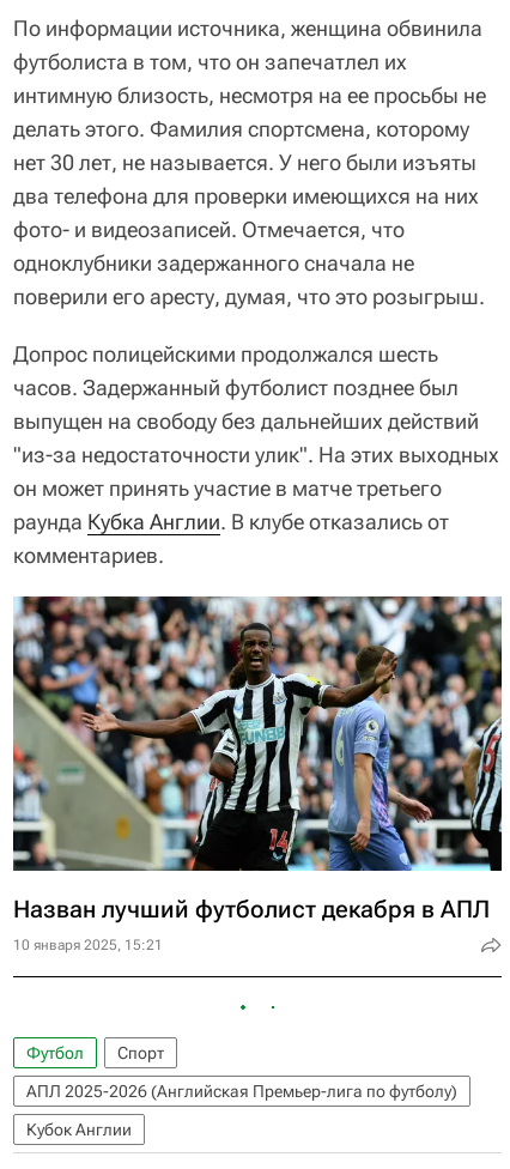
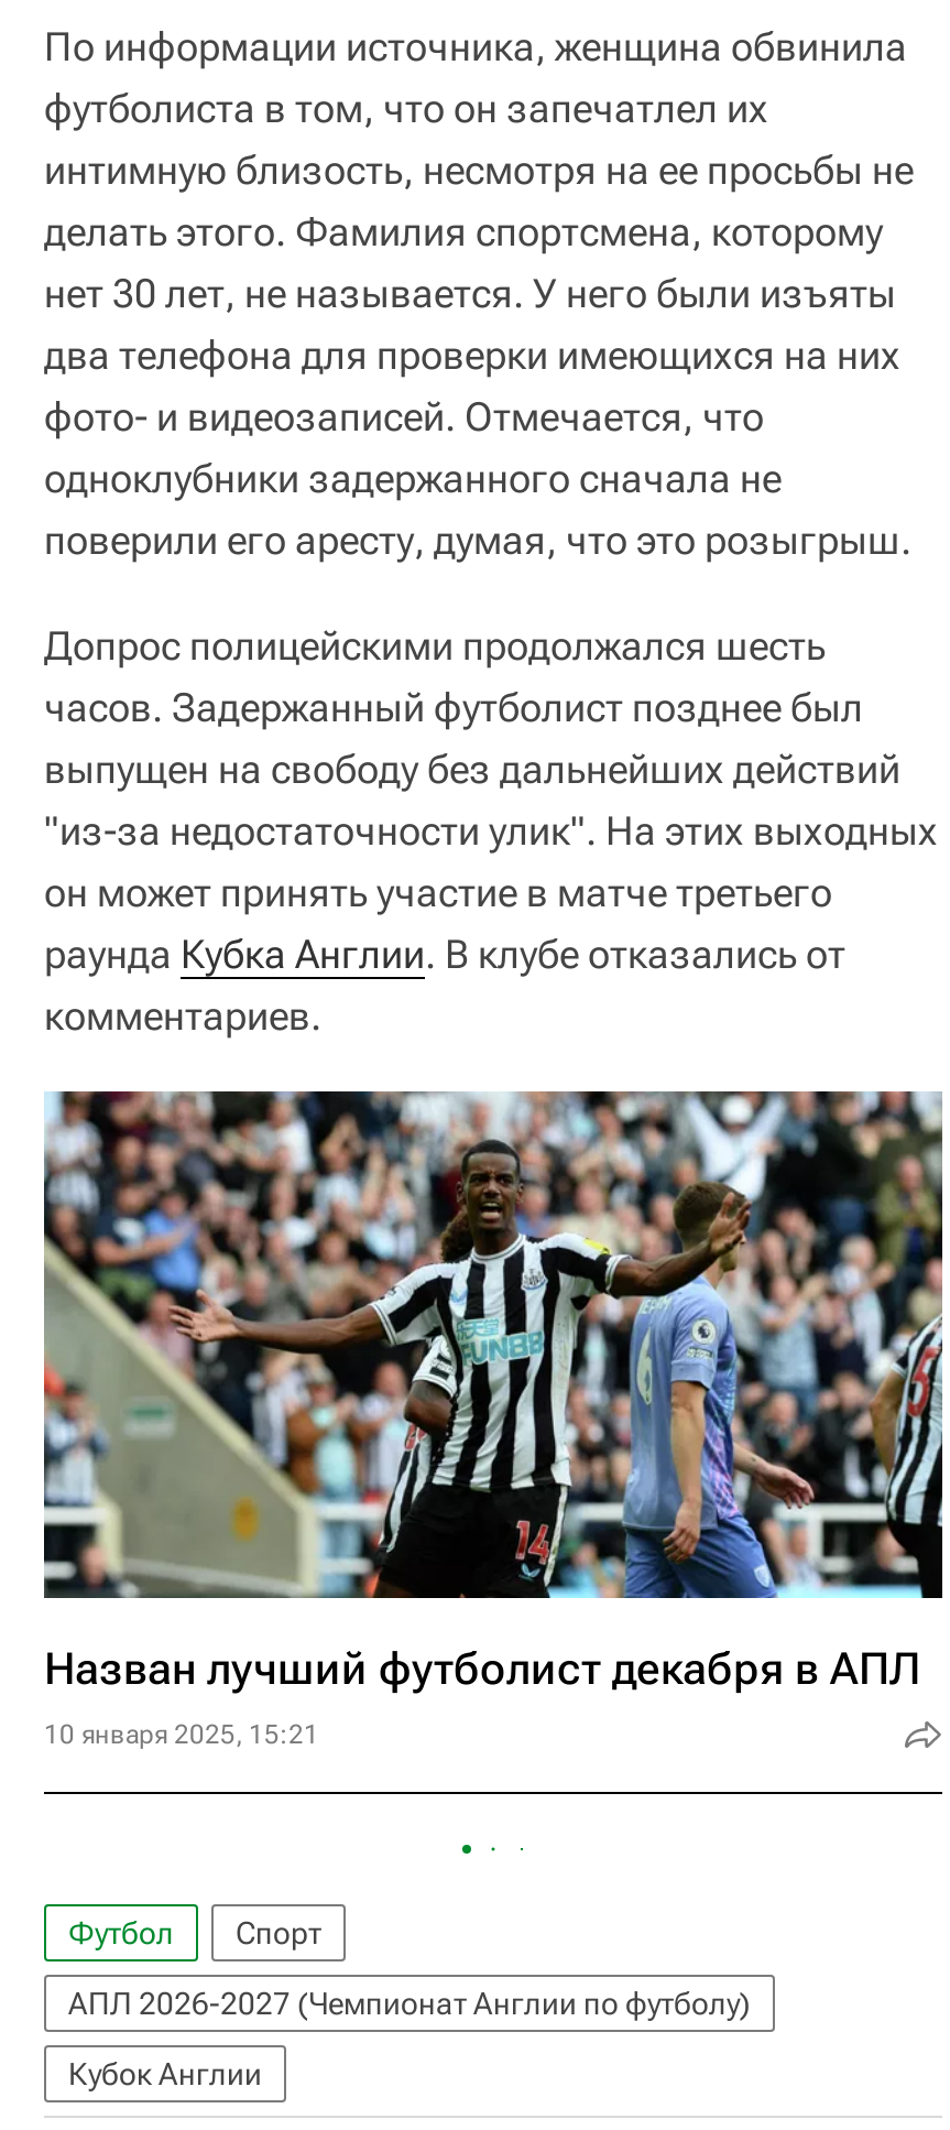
[26,1082,457,1101] АПЛ 2025-2026 (Английская Премьер-лига по футболу) -> [68,1986,751,2021] АПЛ 2026-2027 (Чемпионат Англии по футболу)

